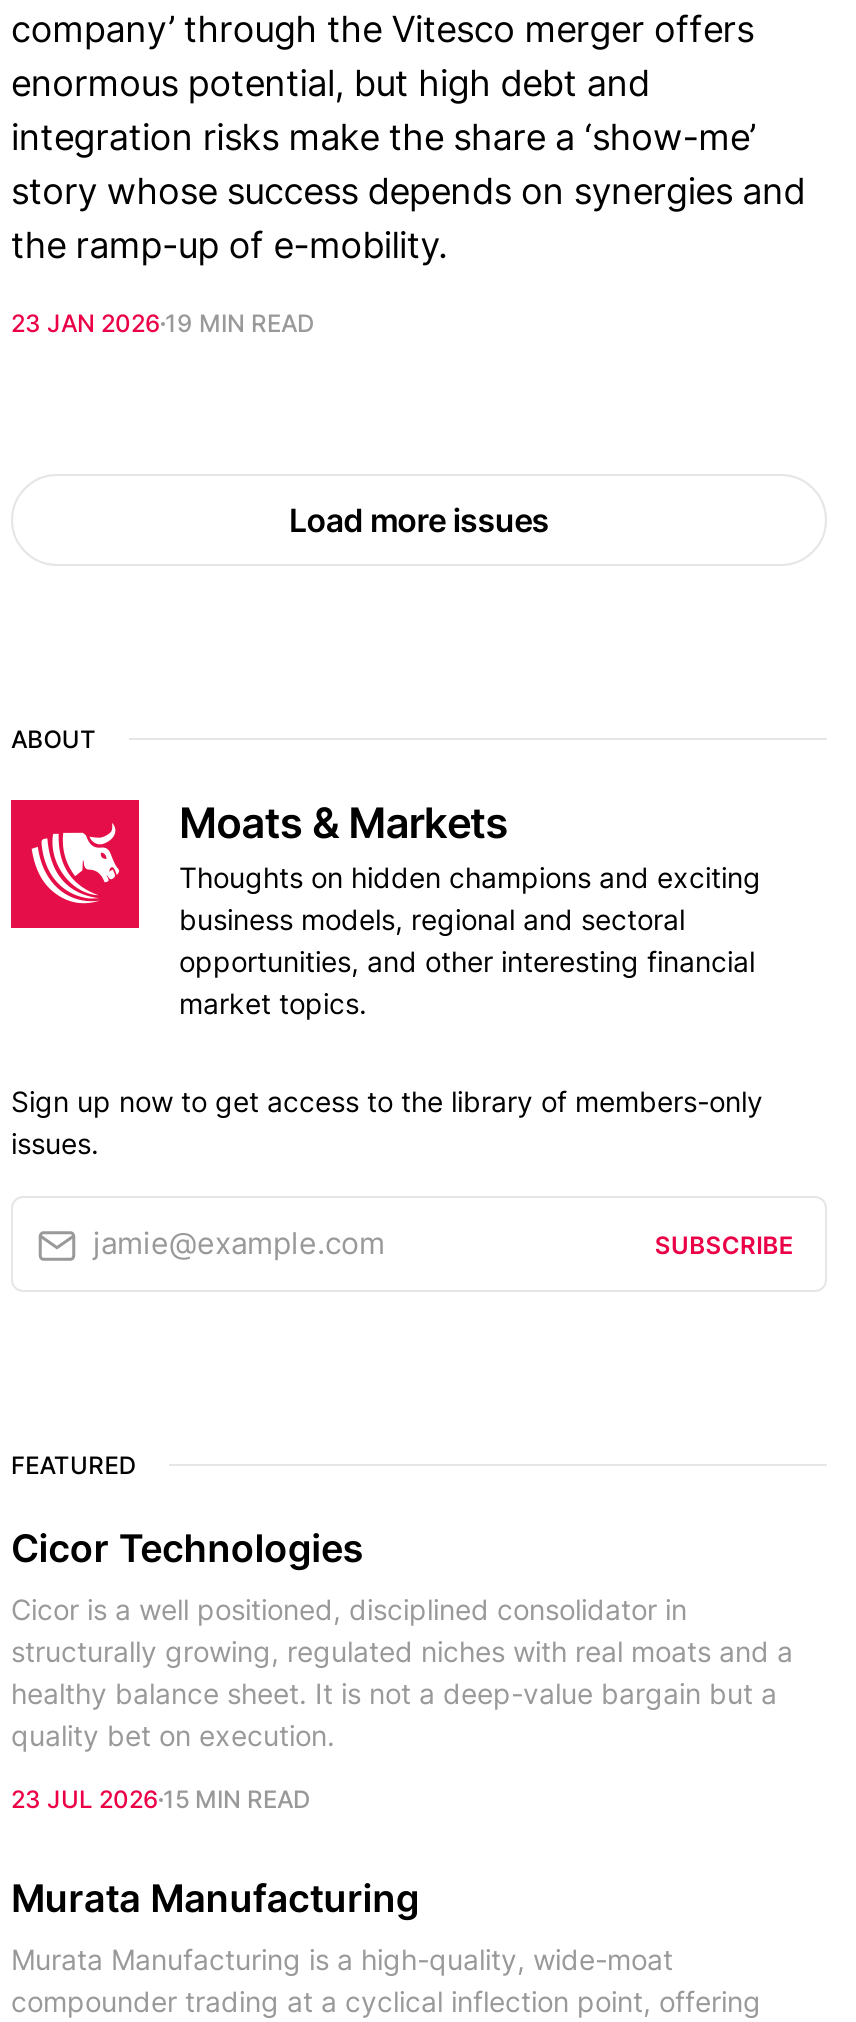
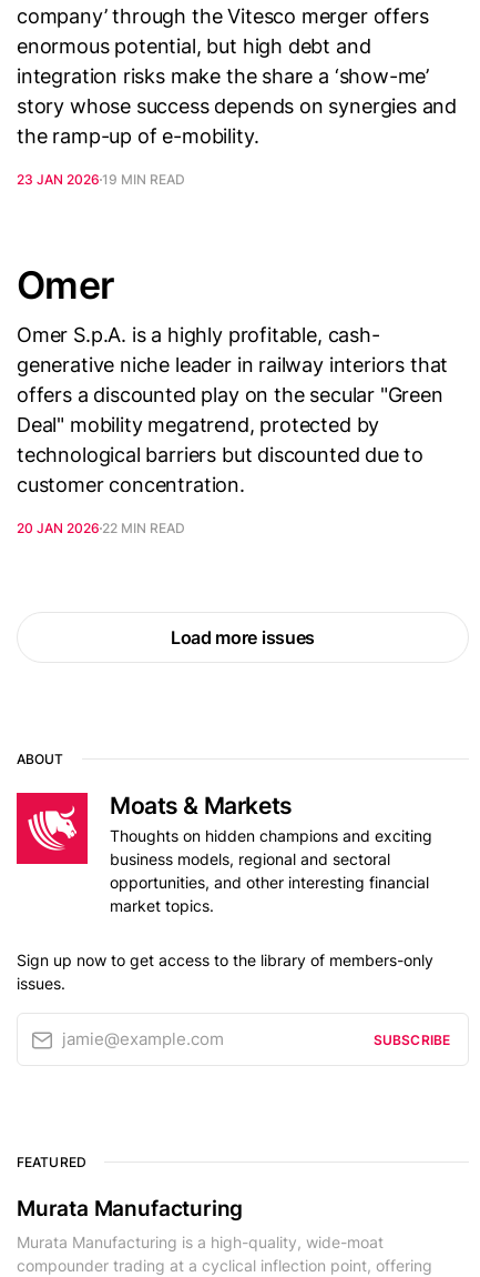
none -> [17,262,448,536] Omer | Omer S.p.A. is a highly profitable, cash- | generative niche leader in railway interiors that | offers a discounted play on the secular "Green | Deal" mobility megatrend, protected by | technological barriers but discounted due to | customer concentration. | 20 JAN 2026 22 MIN READ
moved [11,500,793,1480] -> [17,626,450,1170]: [image] | Load more issues | ABOUT | ... | SUBSCRIBE | FEATURED
[11,1526,793,1814] Cicor Technologies | Cicor is a well positioned, disciplined consolidator in | structurally growing, regulated niches with real moats and a | healthy balance sheet. It is not a deep-value bargain but a | quality bet on execution. | 23 JUL 2026 15 MIN READ -> none

